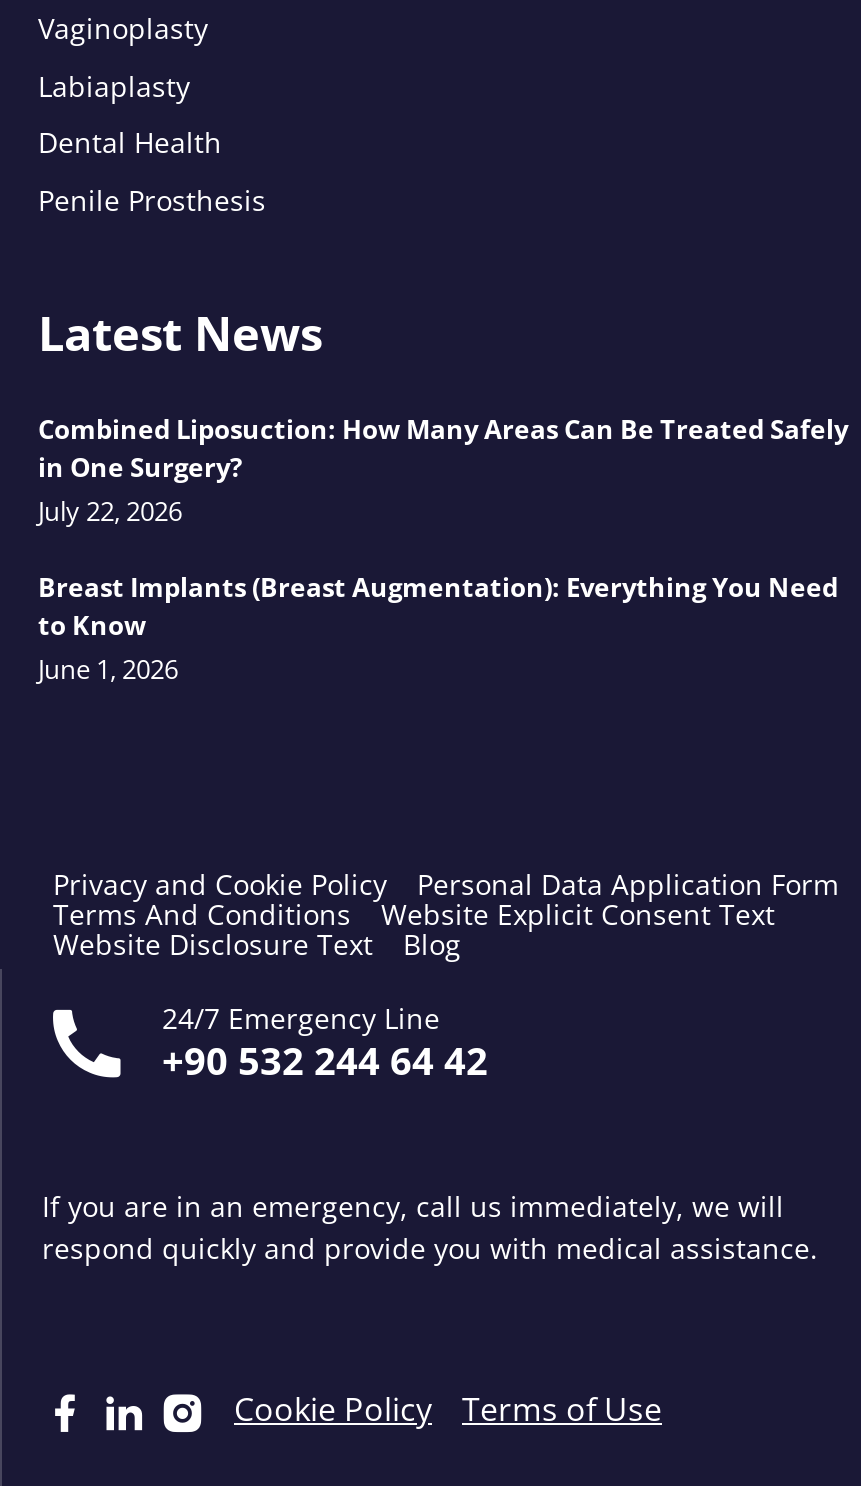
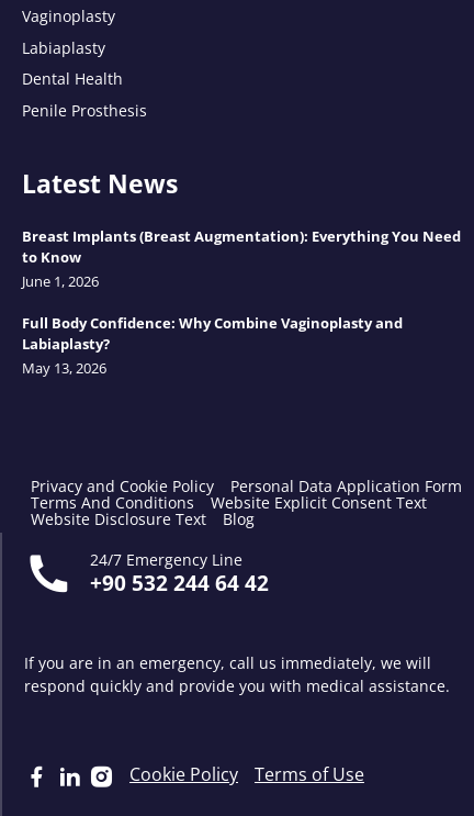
[38,411,848,529] Combined Liposuction: How Many Areas Can Be Treated Safely | in One Surgery? | July 22, 2026 -> none
moved [38,568,838,686] -> [22,226,461,291]: Breast Implants (Breast Augmentation): Everything You Need | to Know | June 1, 2026
none -> [22,313,403,377] Full Body Confidence: Why Combine Vaginoplasty and | Labiaplasty? | May 13, 2026

